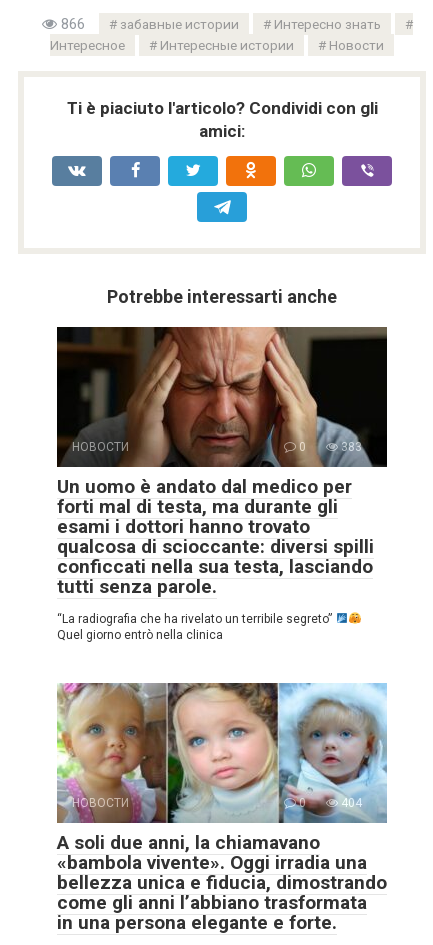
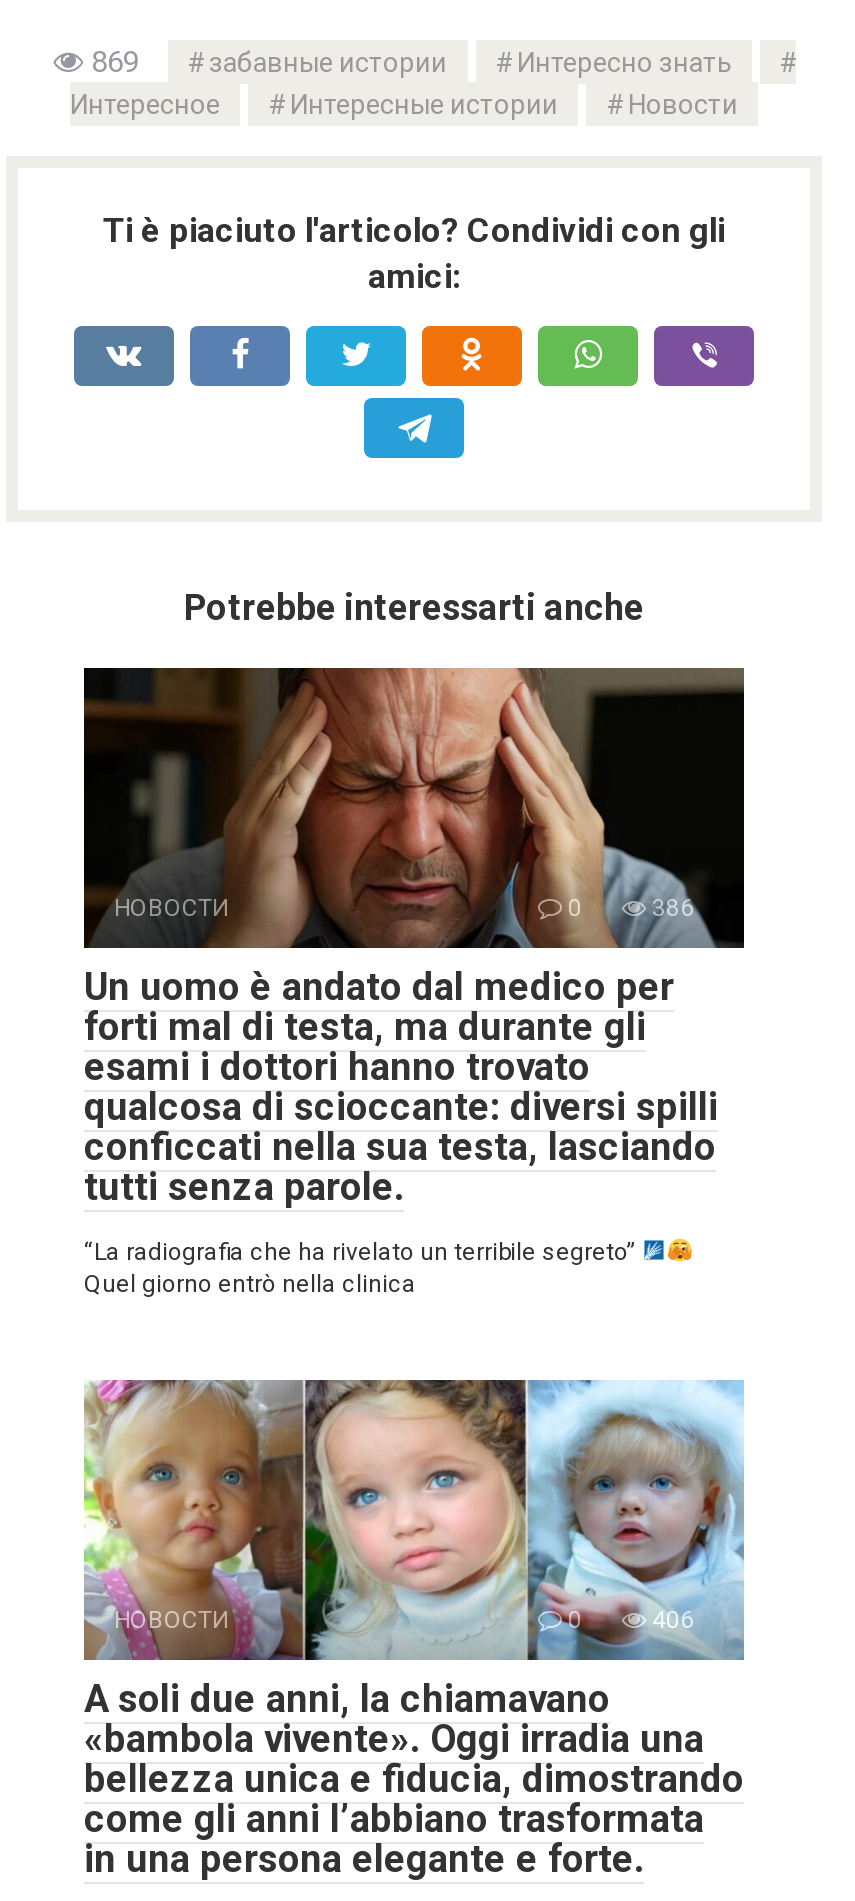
[56,15,84,33] 866 -> [83,45,139,81] 869
[338,440,362,454] 383 -> [646,895,694,923] 386
[338,796,362,810] 404 -> [646,1607,694,1635] 406

